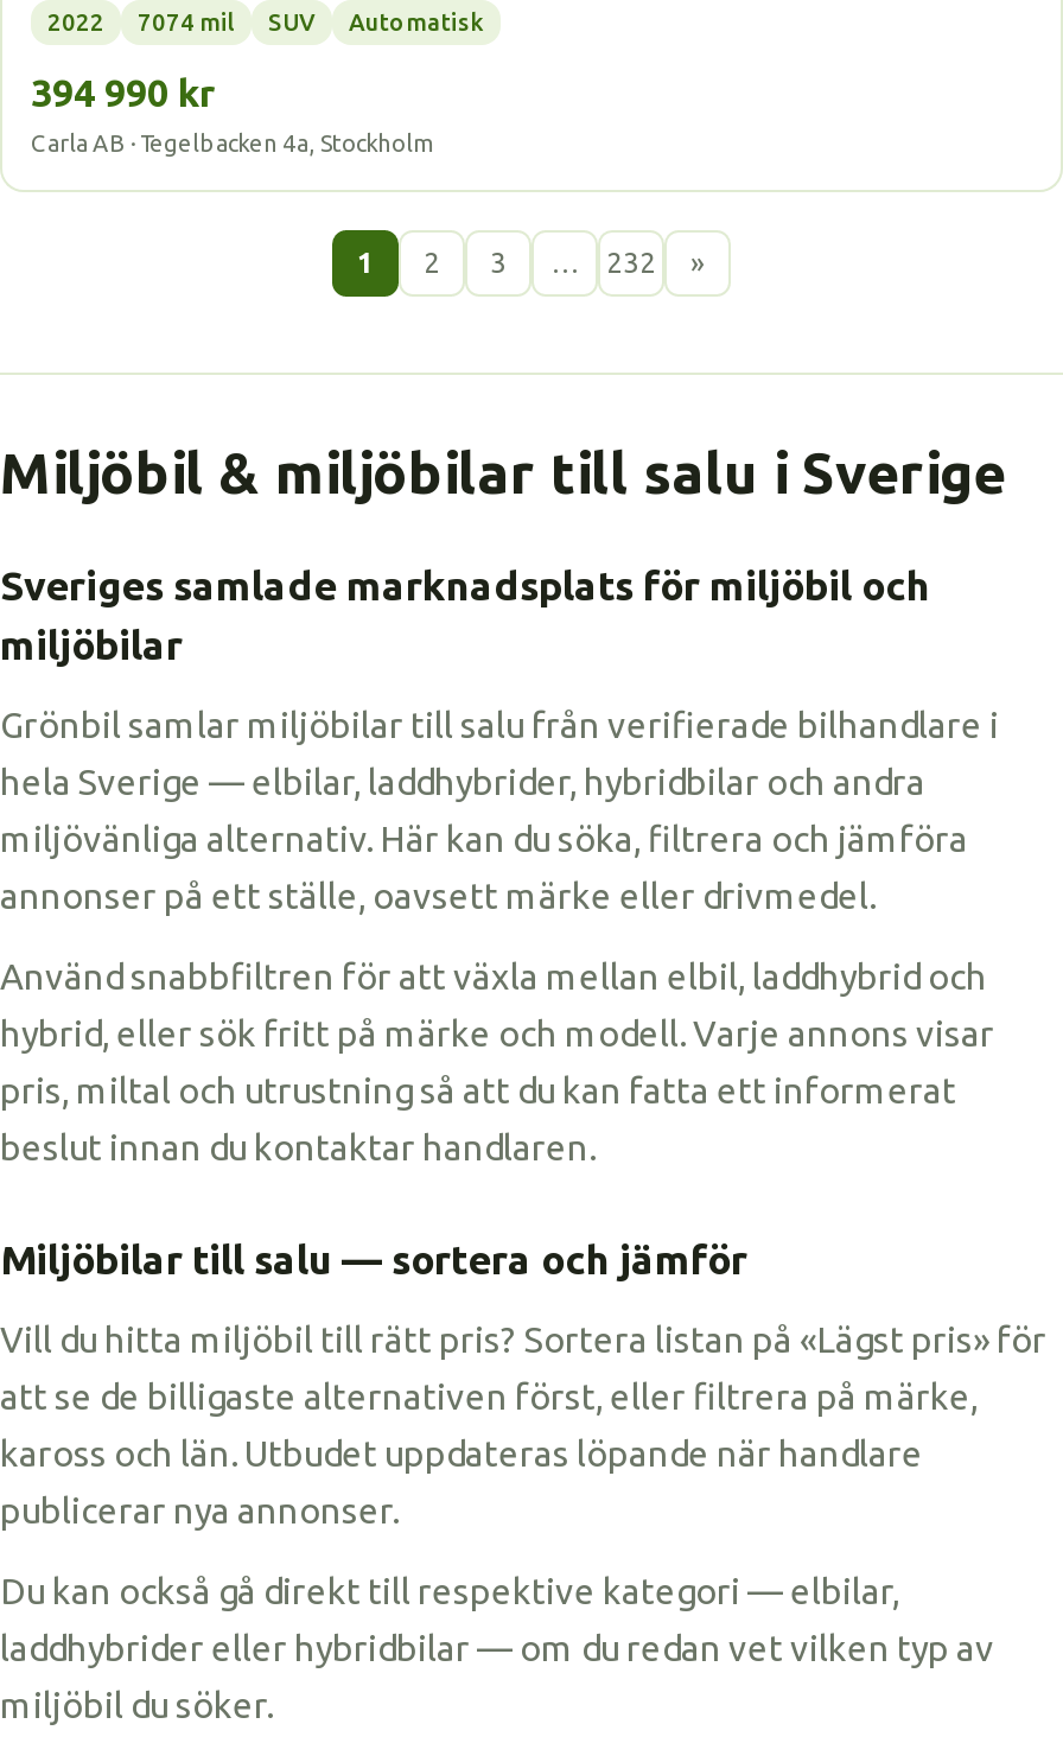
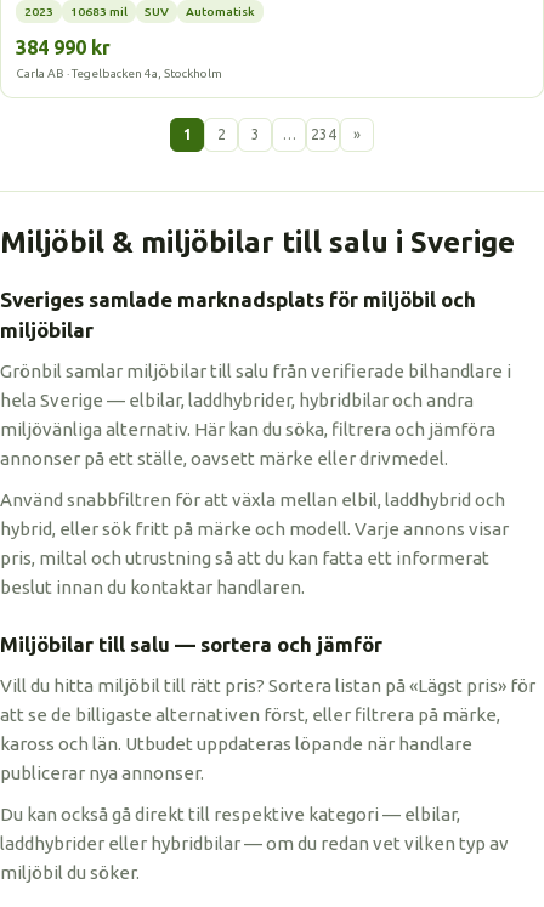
[47,9,235,36] 2022 | 7074 mil -> [24,5,127,18] 2023 | 10683 mil
[31,71,216,114] 394 990 kr -> [16,36,110,58] 384 990 kr
[606,247,656,278] 232 -> [310,126,336,142] 234

